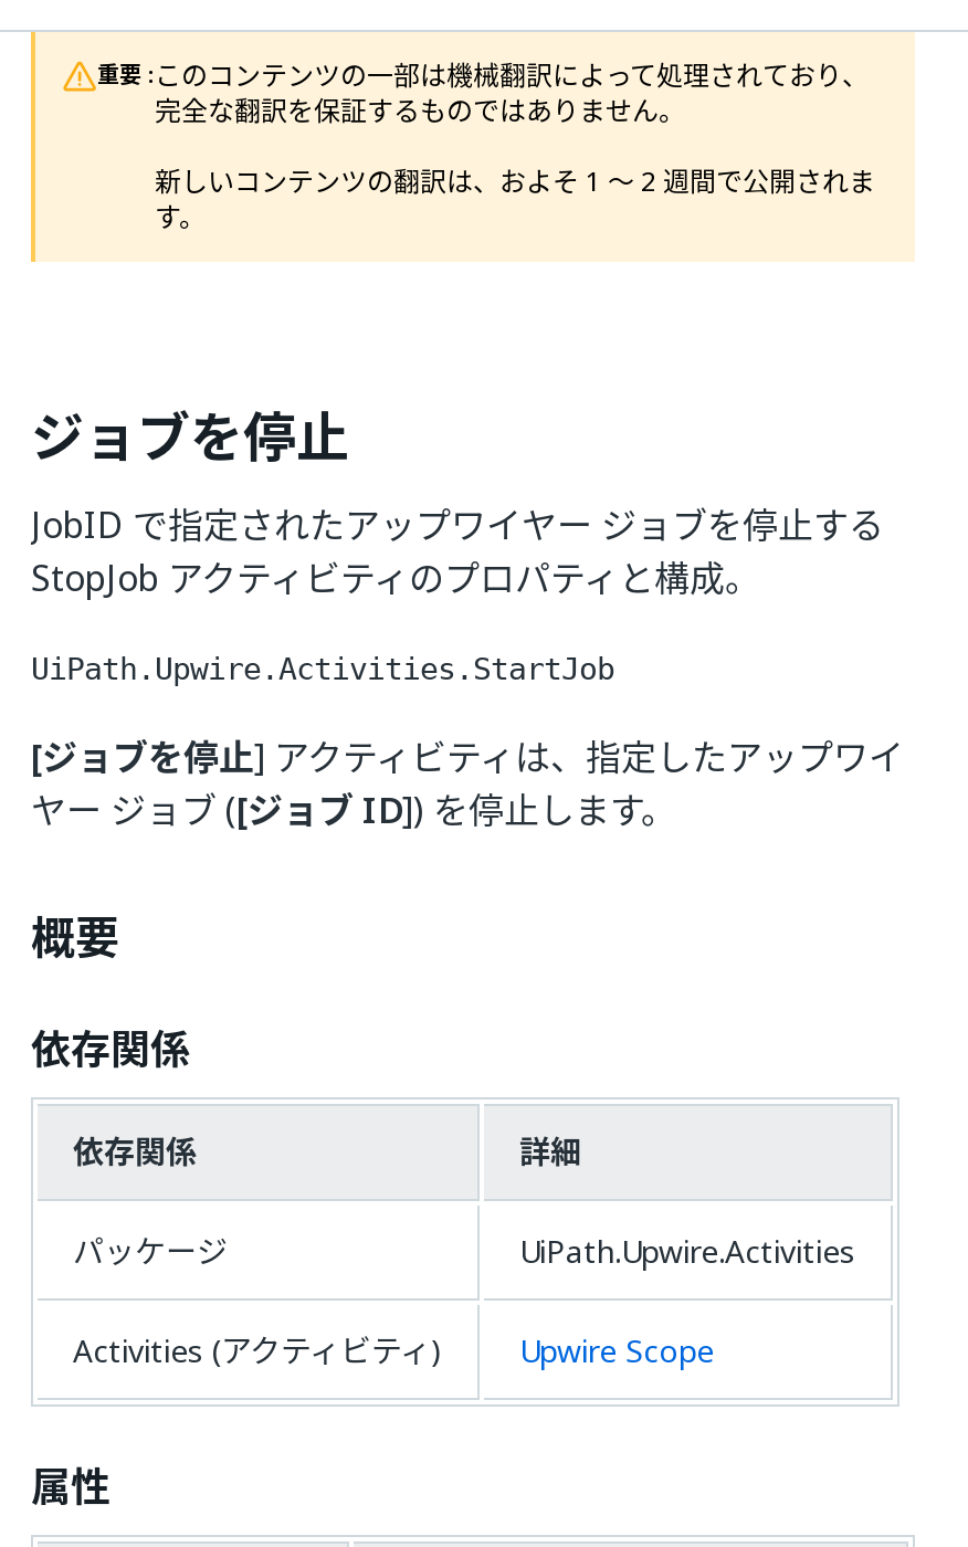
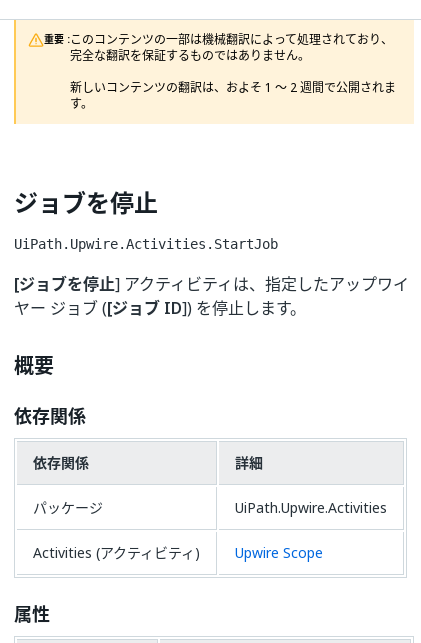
[31,498,884,604] JobID で指定されたアップワイヤー ジョブを停止する | StopJob アクティビティのプロパティと構成。 -> none

